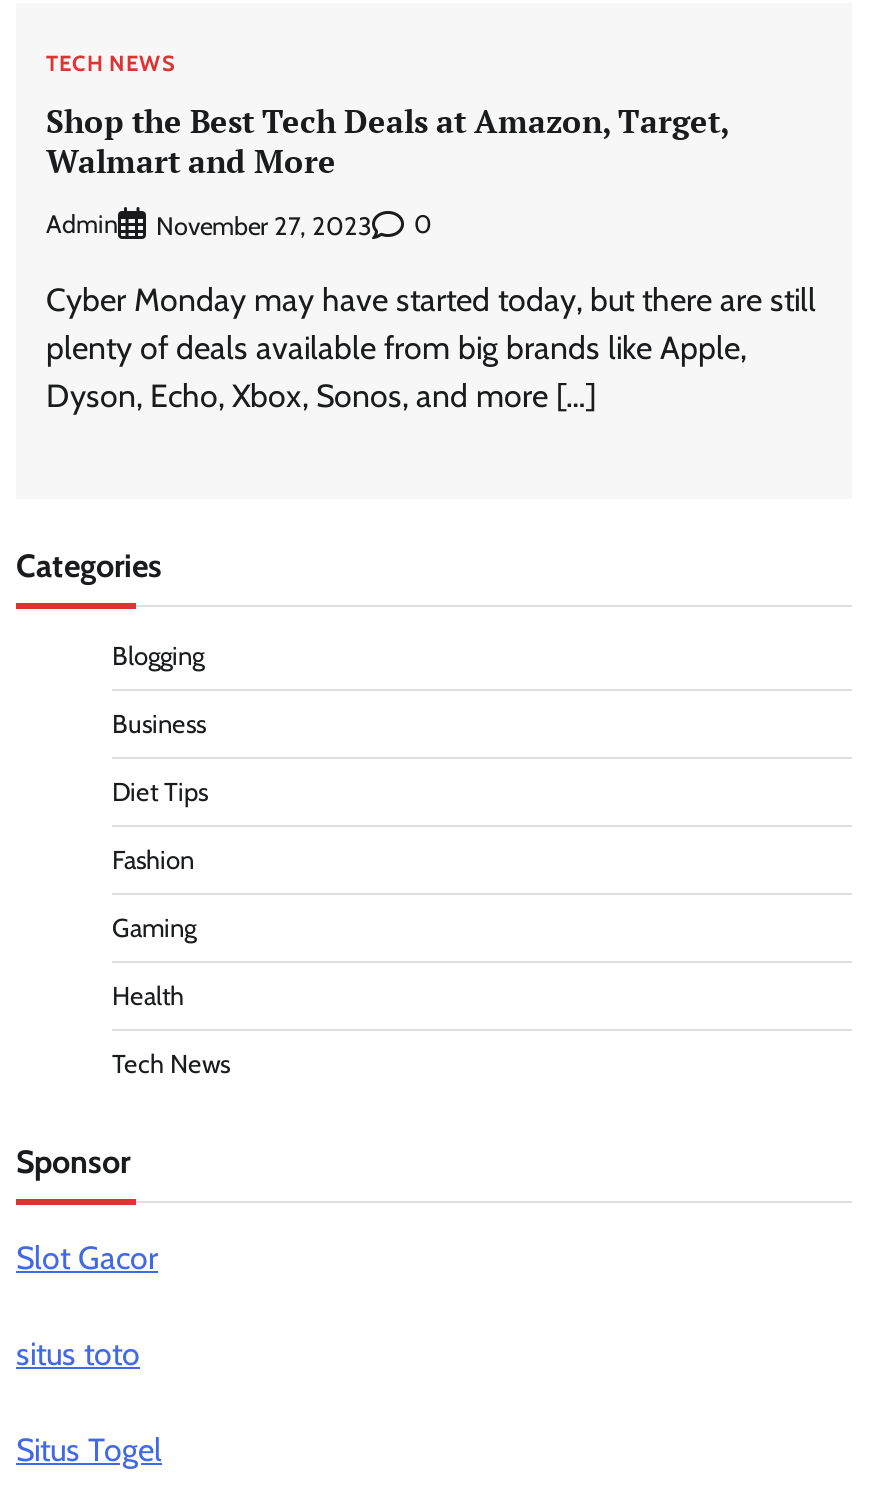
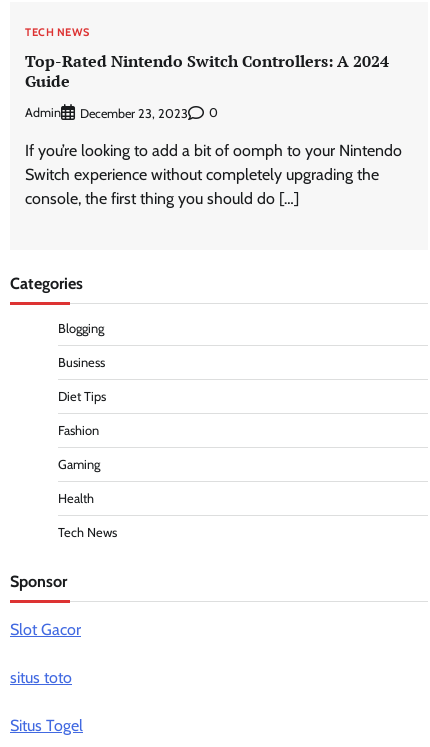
[46,98,730,182] Shop the Best Tech Deals at Amazon, Target, | Walmart and More -> [25,49,389,91] Top-Rated Nintendo Switch Controllers: A 2024 | Guide
[156,211,372,241] November 27, 2023 -> [80,106,188,121] December 23, 2023
[46,281,816,415] Cyber Monday may have started today, but there are still | plenty of deals available from big brands like Apple, | Dyson, Echo, Xbox, Sonos, and more […] -> [25,141,402,208] If you’re looking to add a bit of oomph to your Nintendo | Switch experience without completely upgrading the | console, the first thing you should do […]

